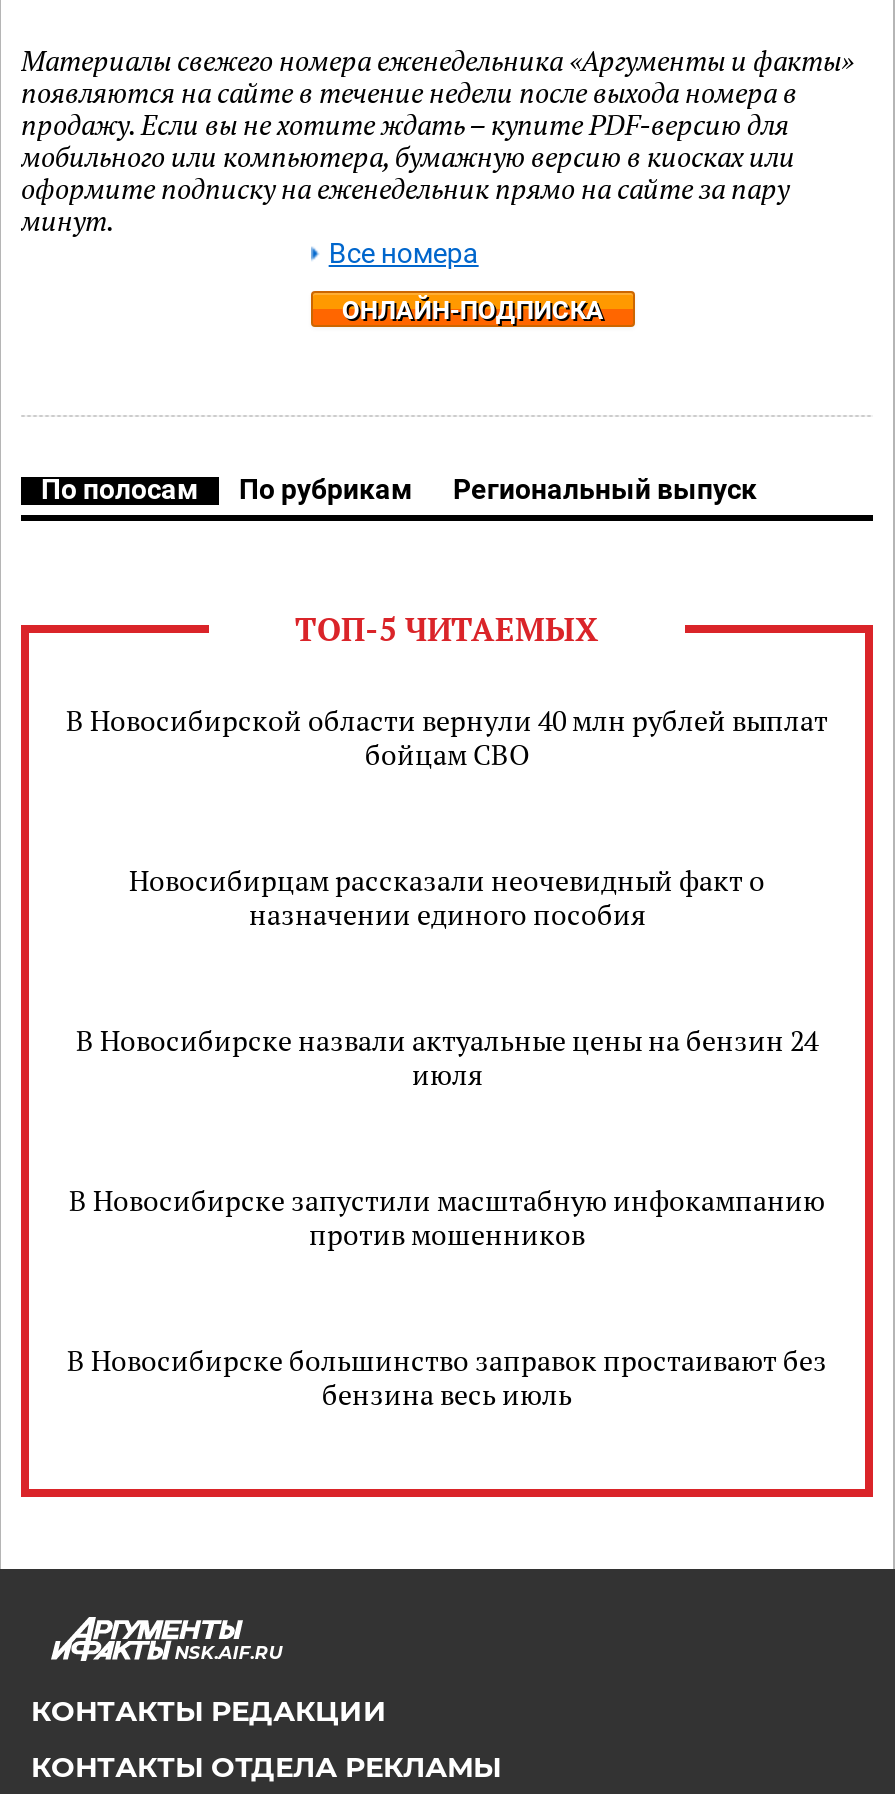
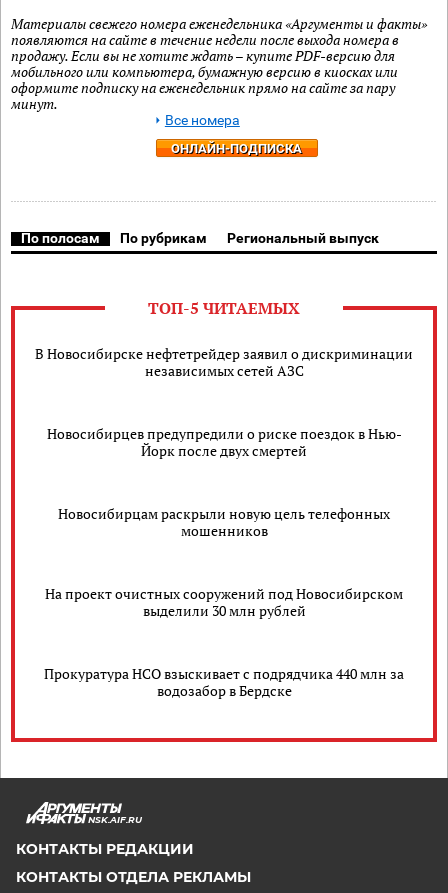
[66,701,828,773] В Новосибирской области вернули 40 млн рублей выплат | бойцам СВО -> [35,344,413,380] В Новосибирске нефтетрейдер заявил о дискриминации | независимых сетей АЗС
[129,861,765,933] Новосибирцам рассказали неочевидный факт о | назначении единого пособия -> [46,424,401,460] Новосибирцев предупредили о риске поездок в Нью- | Йорк после двух смертей
[76,1021,818,1093] В Новосибирске назвали актуальные цены на бензин 24 | июля -> [58,504,390,540] Новосибирцам раскрыли новую цель телефонных | мошенников
[69,1181,825,1253] В Новосибирске запустили масштабную инфокампанию | против мошенников -> [45,584,403,620] На проект очистных сооружений под Новосибирском | выделили 30 млн рублей
[67,1341,827,1413] В Новосибирске большинство заправок простаивают без | бензина весь июль -> [44,664,404,700] Прокуратура НСО взыскивает с подрядчика 440 млн за | водозабор в Бердске

